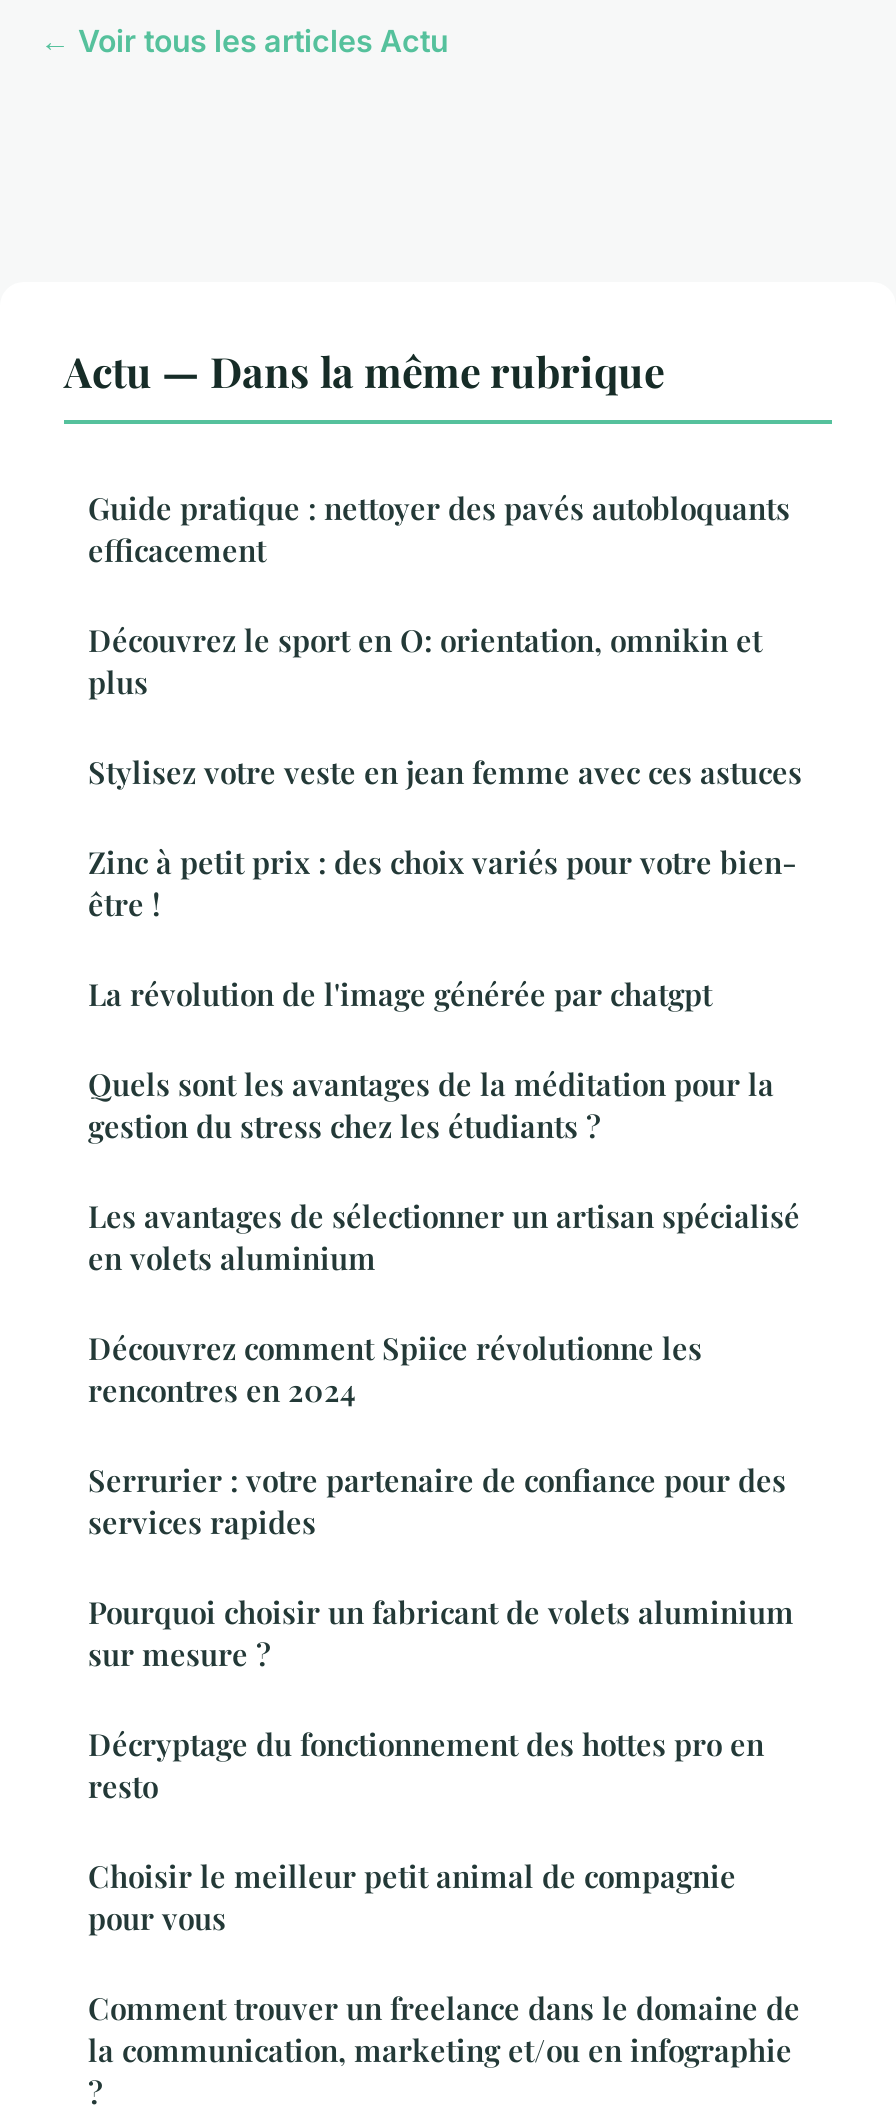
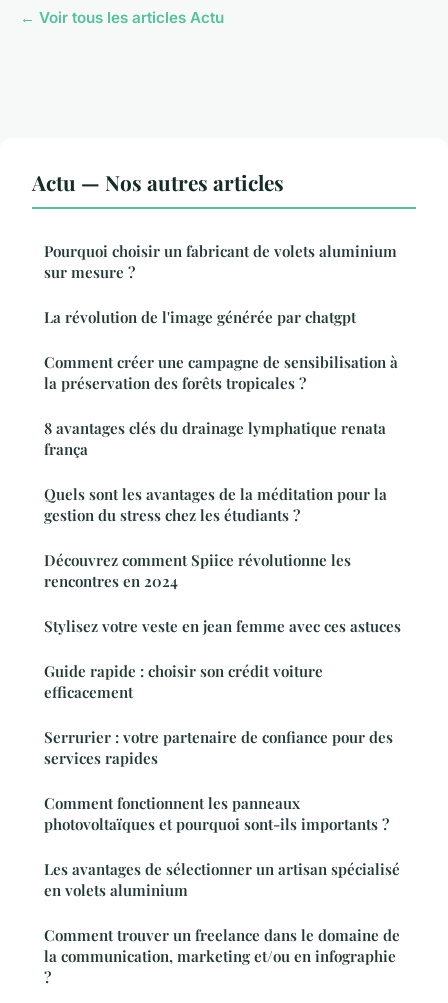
[64,342,796,924] Actu — Dans la même rubrique | Guide pratique : nettoyer des pavés autobloquants | Découvrez le sport en O: orientation, omnikin et | plus | Zinc à petit prix : des choix variés pour votre bien- | être ! -> [32,168,284,196] Actu — Nos autres articles
moved [88,530,786,1542] -> [44,682,393,768]: efficacement | Serrurier : votre partenaire de confiance pour des | services rapides
moved [88,752,802,1410] -> [44,484,401,636]: Quels sont les avantages de la méditation pour la | gestion du stress chez les étudiants ? | Découvrez comment Spiice révolutionne les | rencontres en 2024 | Stylisez votre veste en jean femme avec ces astuces
moved [88,974,712,1014] -> [44,307,356,327]: La révolution de l'image générée par chatgpt
moved [88,1196,800,1278] -> [44,859,400,900]: Les avantages de sélectionner un artisan spécialisé | en volets aluminium
moved [88,1592,794,1674] -> [44,241,397,282]: Pourquoi choisir un fabricant de volets aluminium | sur mesure ?
[88,1724,764,1938] Décryptage du fonctionnement des hottes pro en | resto | Choisir le meilleur petit animal de compagnie | pour vous -> [44,352,398,834] Comment créer une campagne de sensibilisation à | la préservation des forêts tropicales ? | 8 avantages clés du drainage lymphatique renata | frança | Guide rapide : choisir son crédit voiture | Comment fonctionnent les panneaux | photovoltaïques et pourquoi sont-ils importants ?

